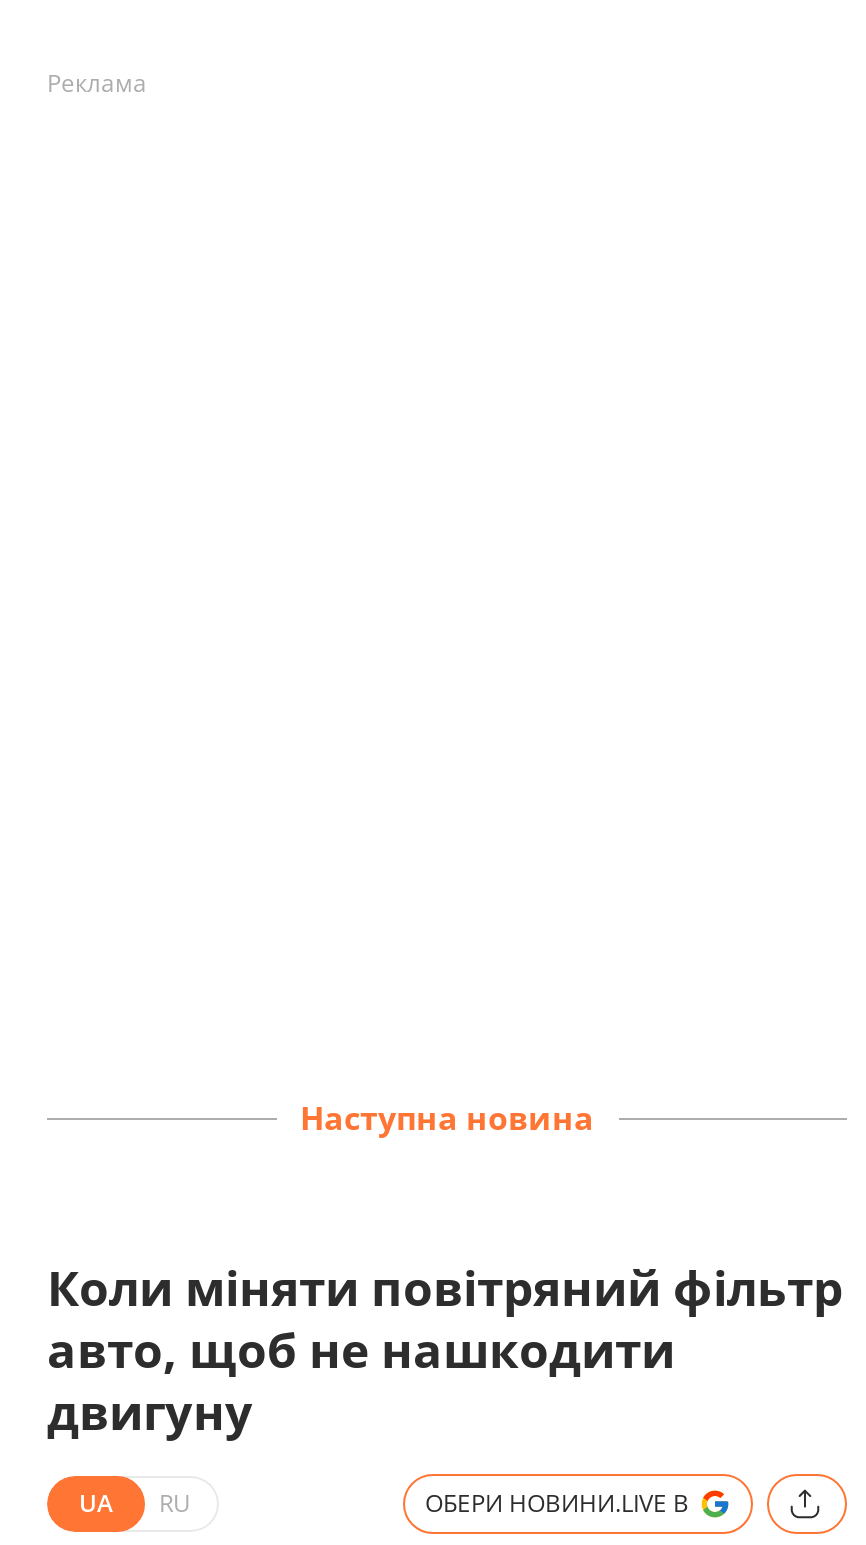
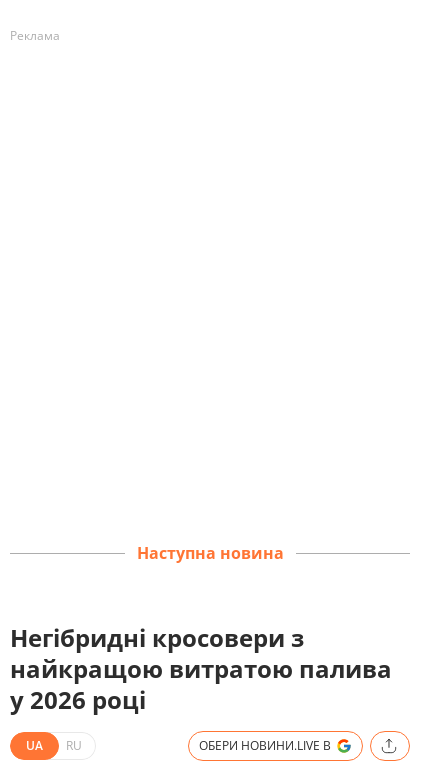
[47,1254,843,1444] Коли міняти повітряний фільтр | авто, щоб не нашкодити | двигуну -> [10,621,392,716] Негібридні кросовери з | найкращою витратою палива | у 2026 році

